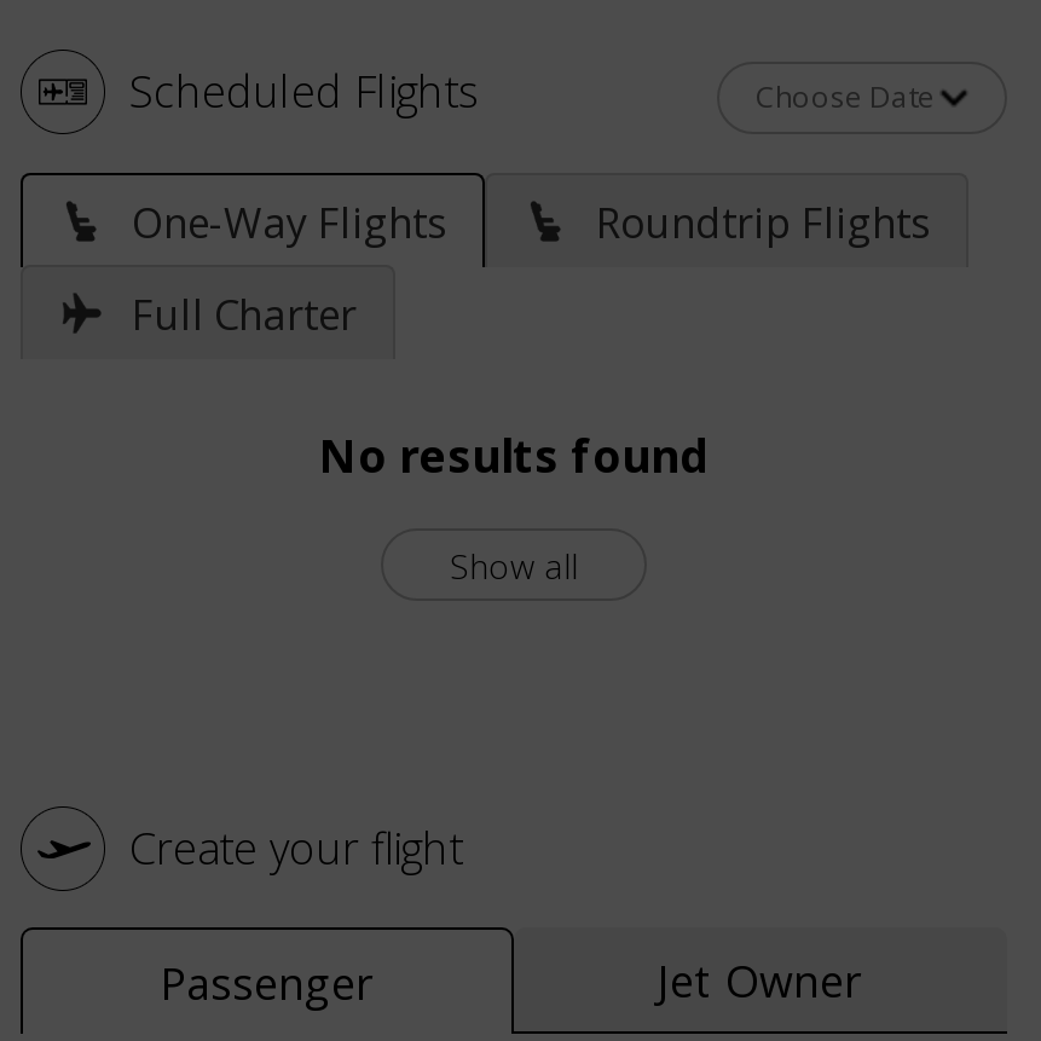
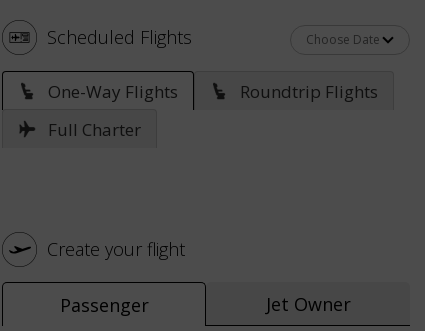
[319,425,709,589] No results found | Show all -> none

